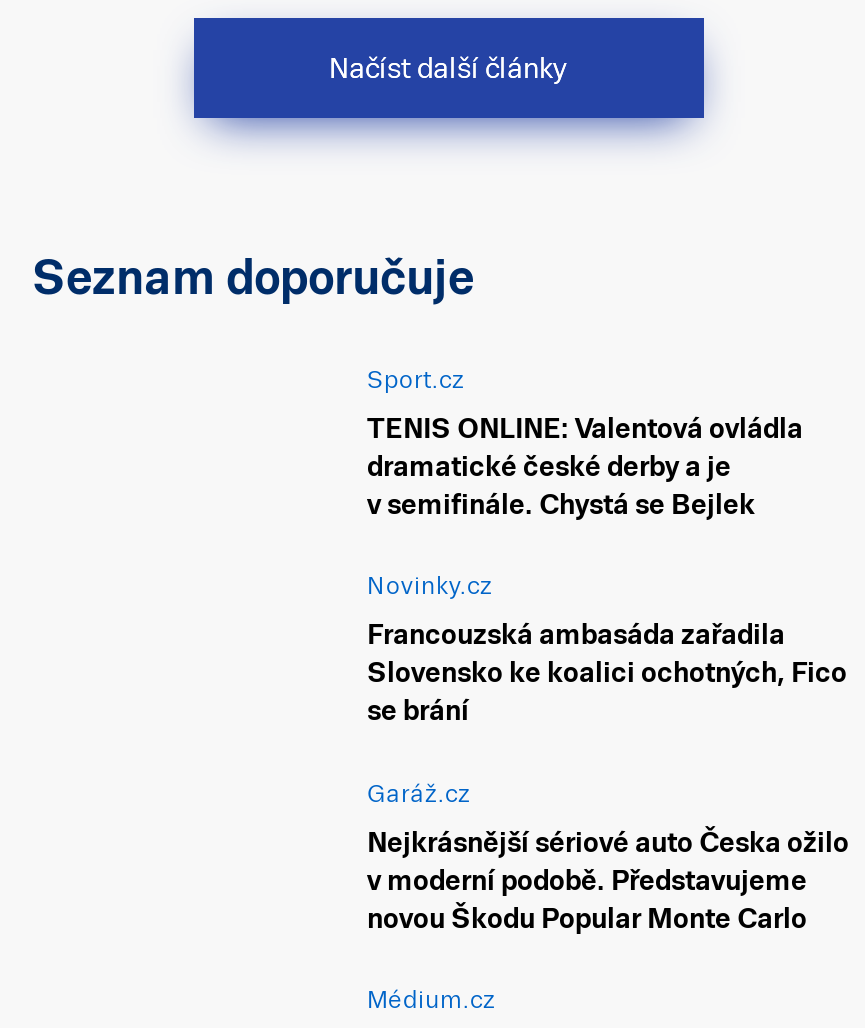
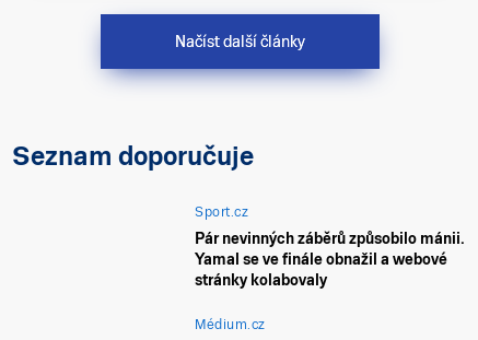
[367,412,849,934] TENIS ONLINE: Valentová ovládla | dramatické české derby a je | v semifinále. Chystá se Bejlek | Novinky.cz | Francouzská ambasáda zařadila | Slovensko ke koalici ochotných, Fico | se brání | Garáž.cz | Nejkrásnější sériové auto Česka ožilo | v moderní podobě. Představujeme | novou Škodu Popular Monte Carlo -> [195,230,465,289] Pár nevinných záběrů způsobilo mánii. | Yamal se ve finále obnažil a webové | stránky kolabovaly

